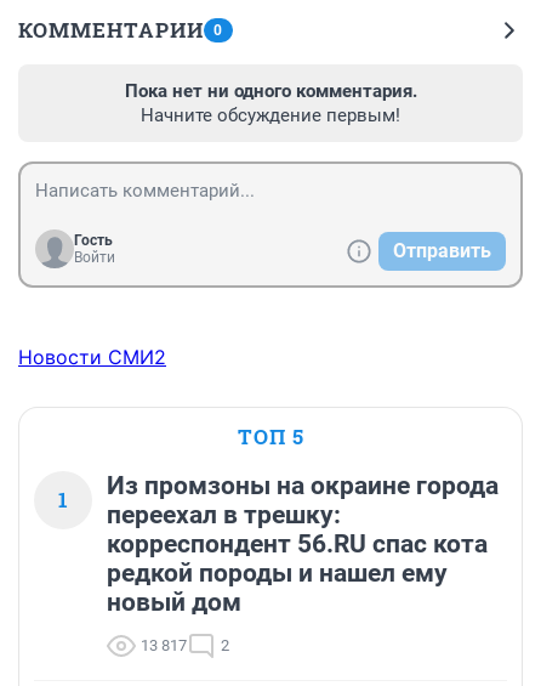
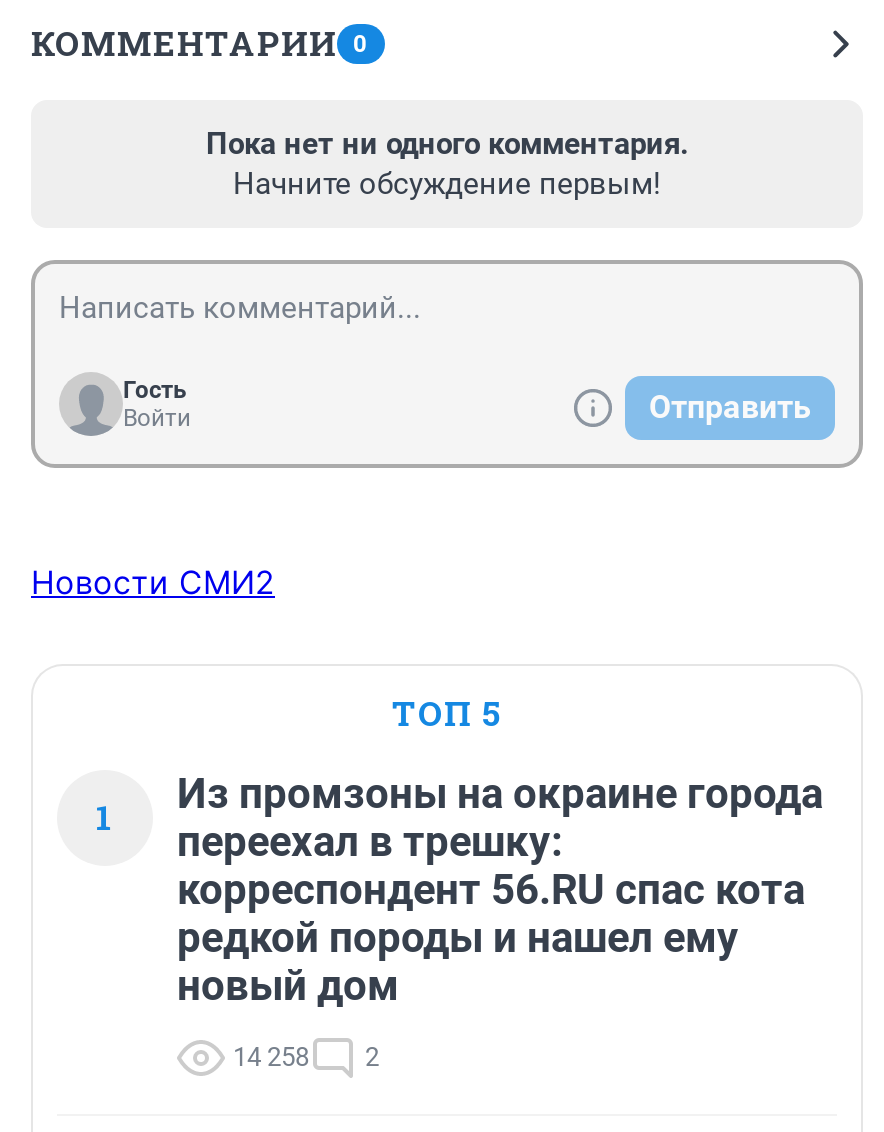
[141,636,229,655] 13 817 2 -> [233,1042,379,1072] 14 258 2

